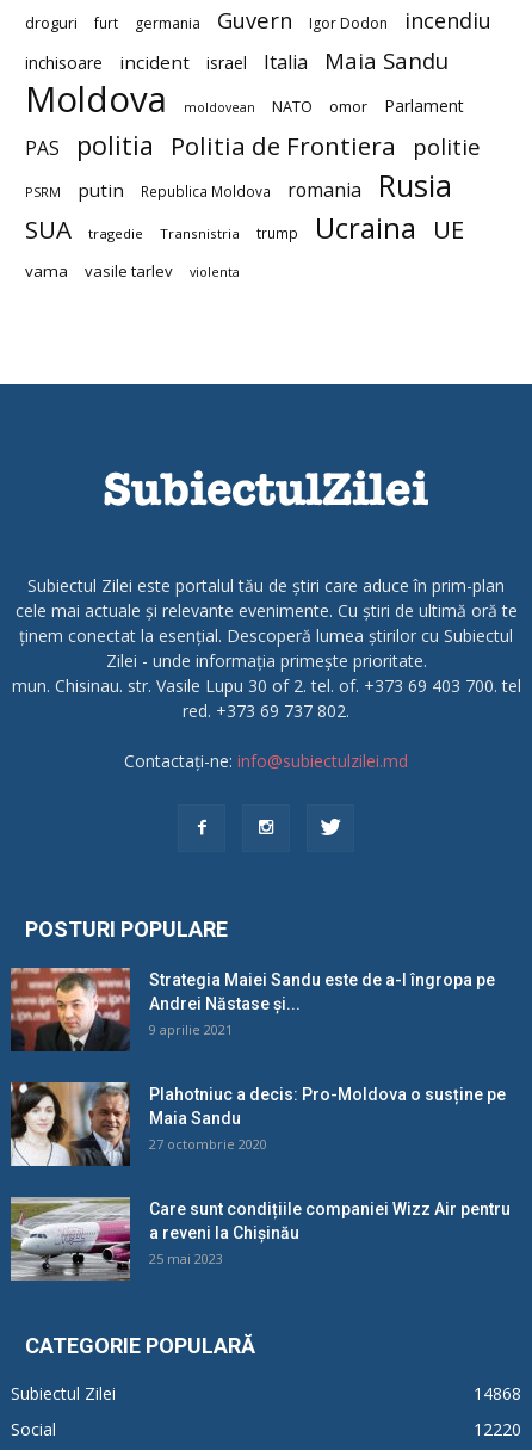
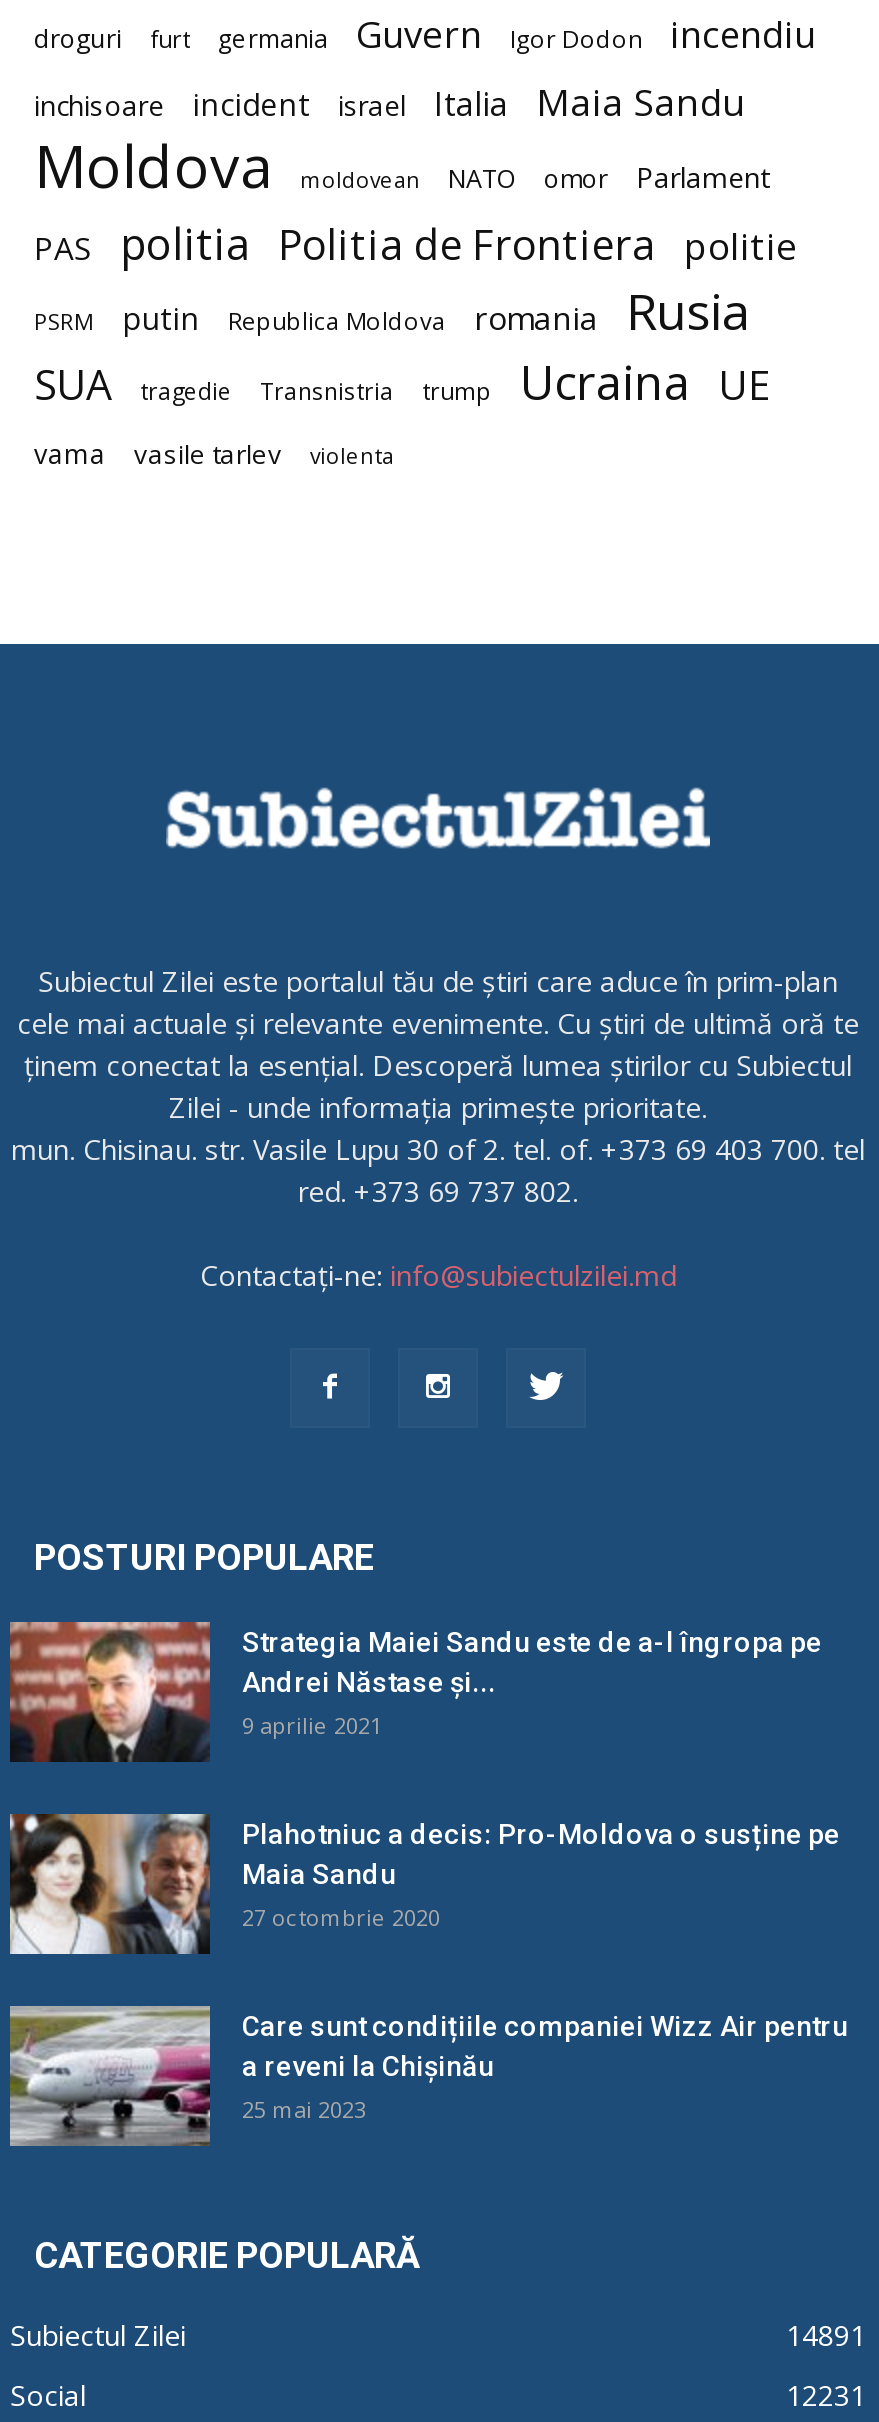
[474,1381,521,1404] 14868 -> [786,2315,866,2353] 14891
[474,1417,521,1440] 12220 -> [786,2375,866,2413] 12231

